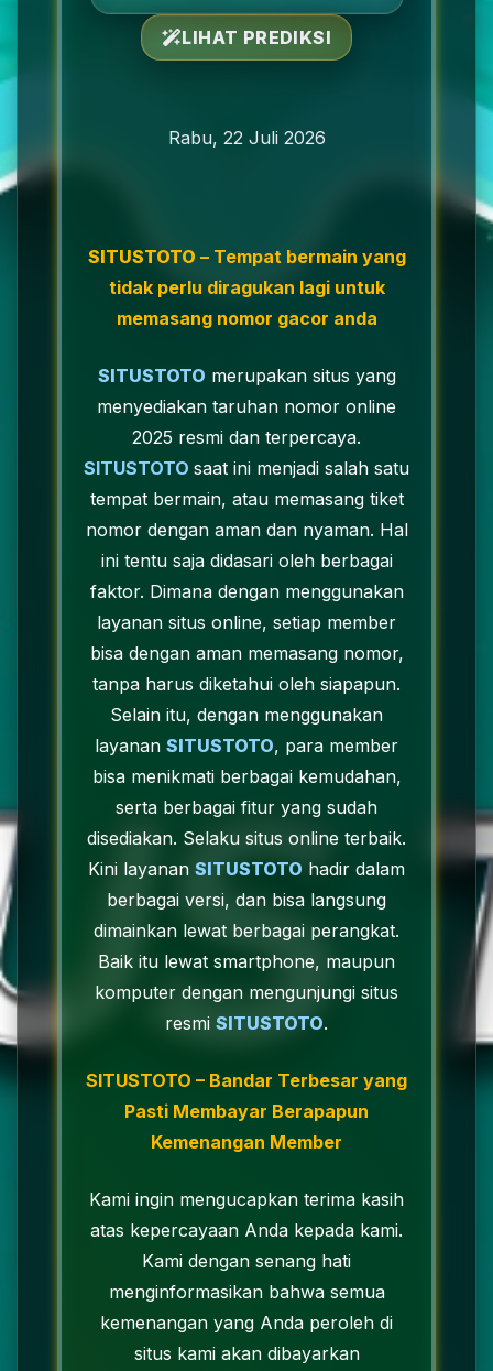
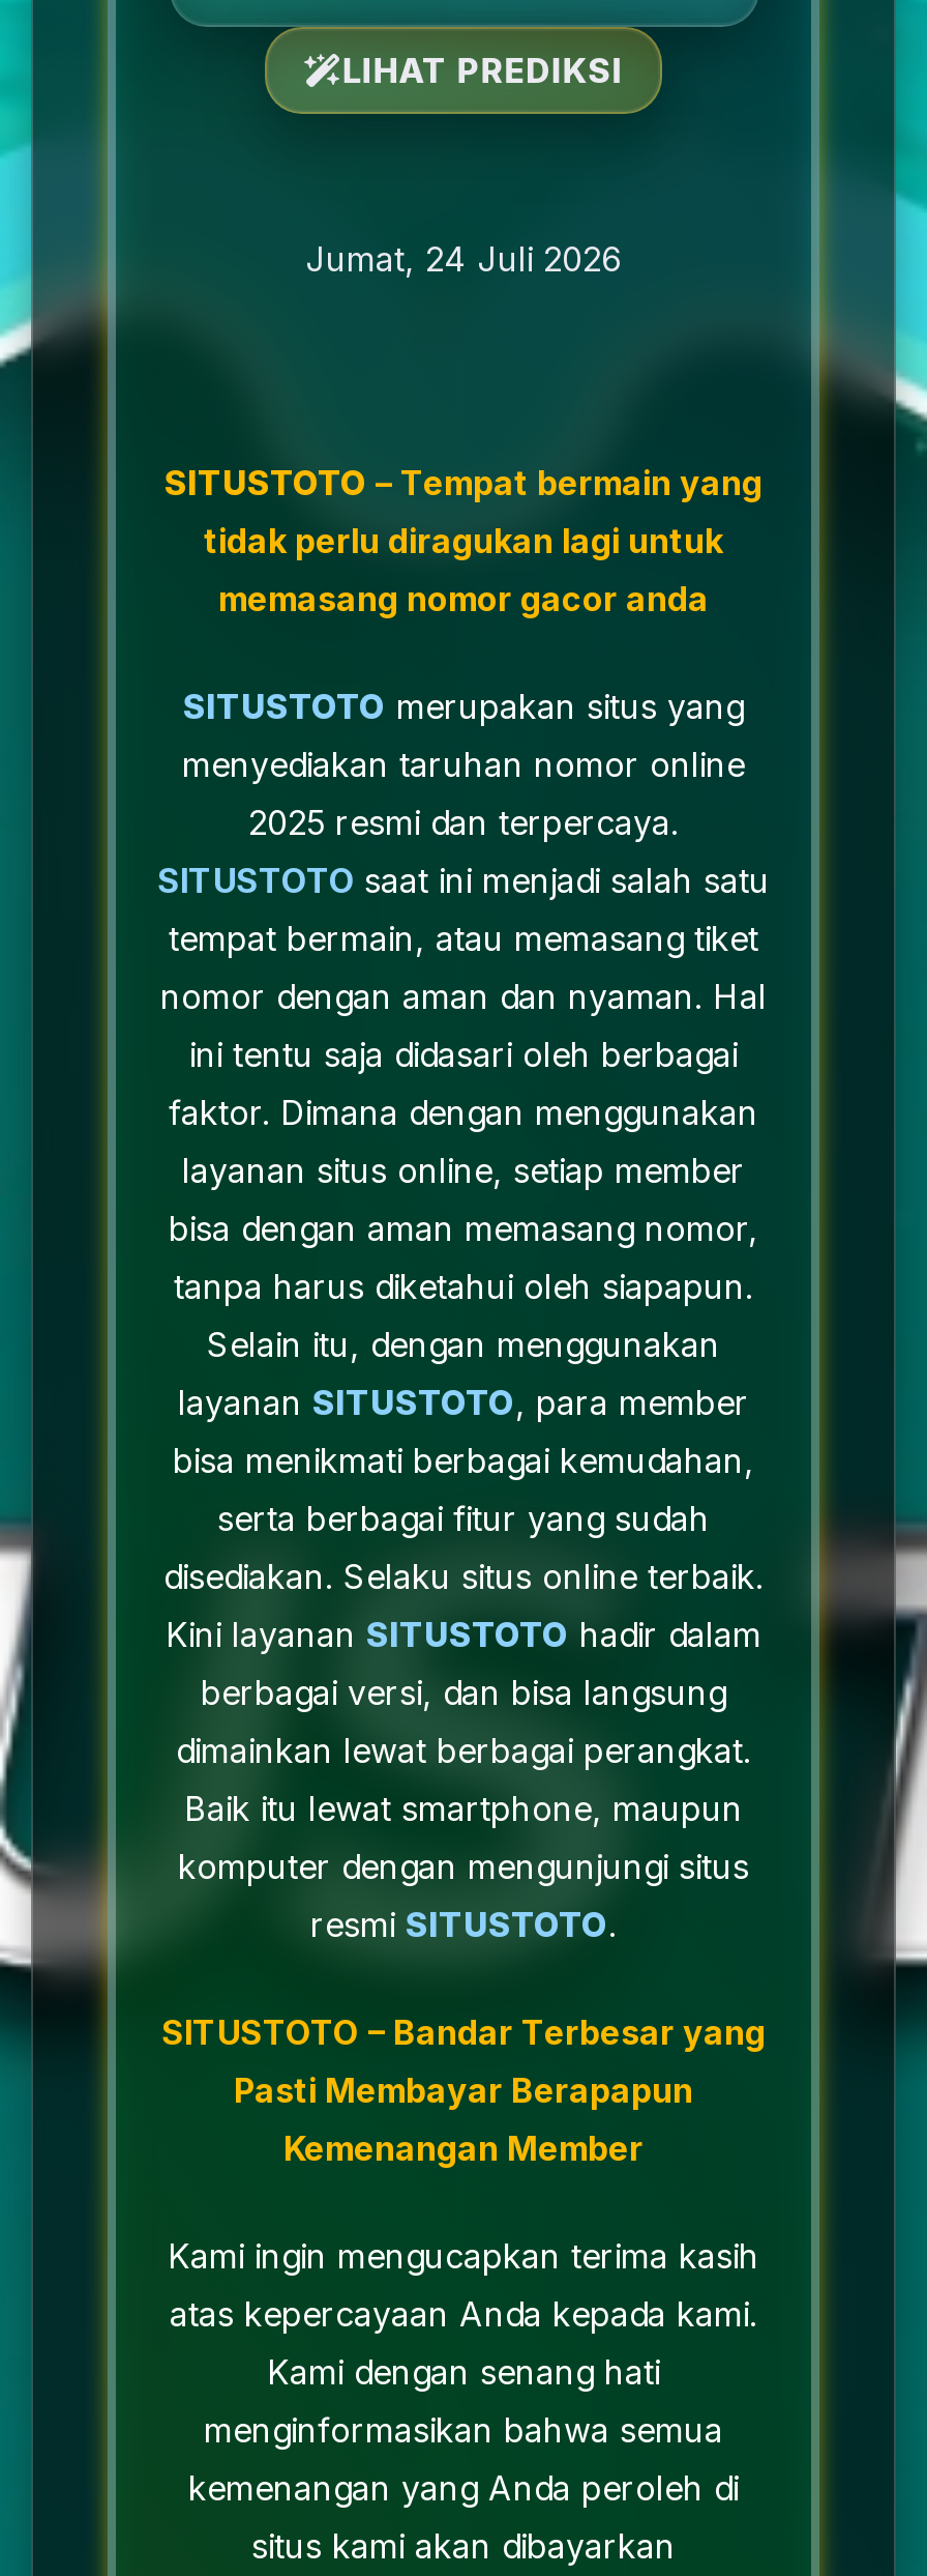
[168,127,325,149] Rabu, 22 Juli 2026 -> [305,239,622,280] Jumat, 24 Juli 2026

